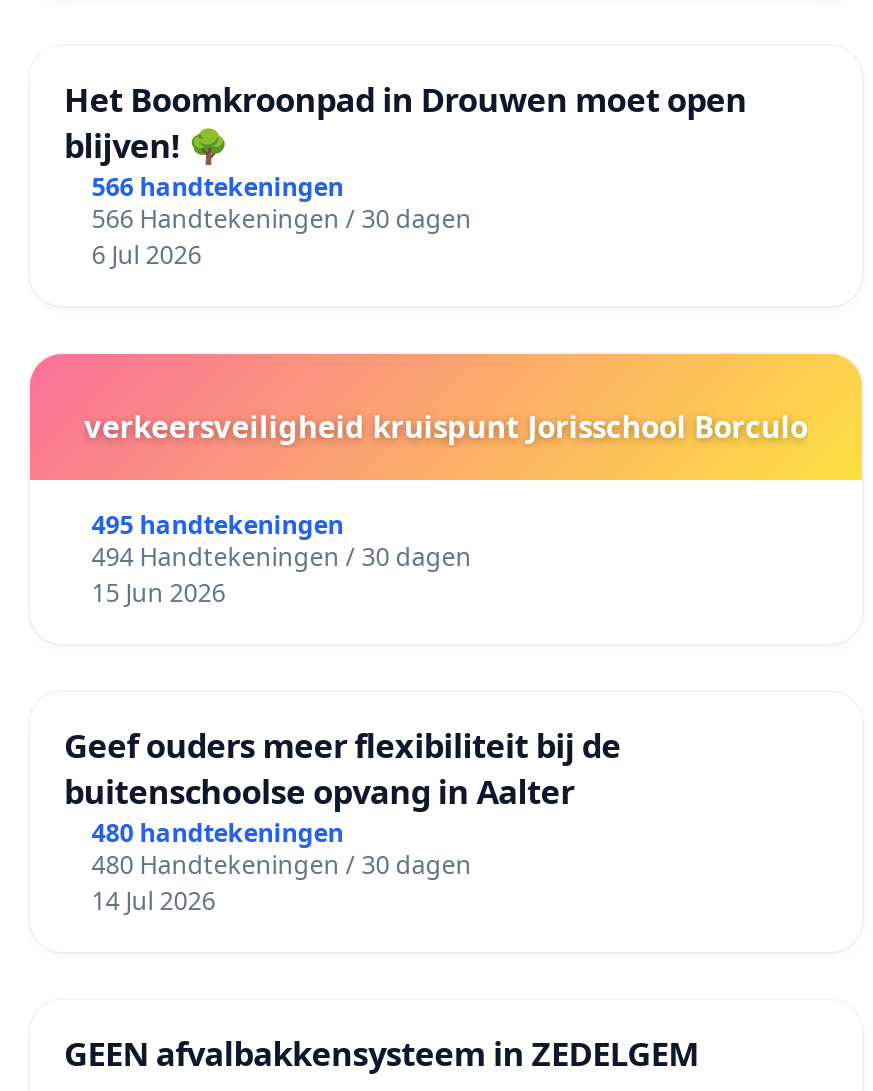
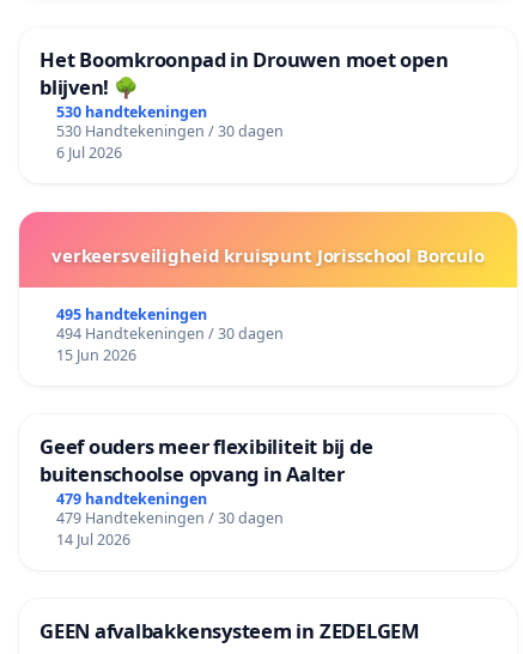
[92,170,344,204] 566 handtekeningen -> [56,102,207,122] 530 handtekeningen
[92,202,472,236] 566 Handtekeningen / 30 dagen -> [56,121,283,141] 530 Handtekeningen / 30 dagen
[92,815,344,849] 480 handtekeningen -> [56,488,207,509] 479 handtekeningen
[92,847,472,881] 480 Handtekeningen / 30 dagen -> [56,507,283,528] 479 Handtekeningen / 30 dagen

